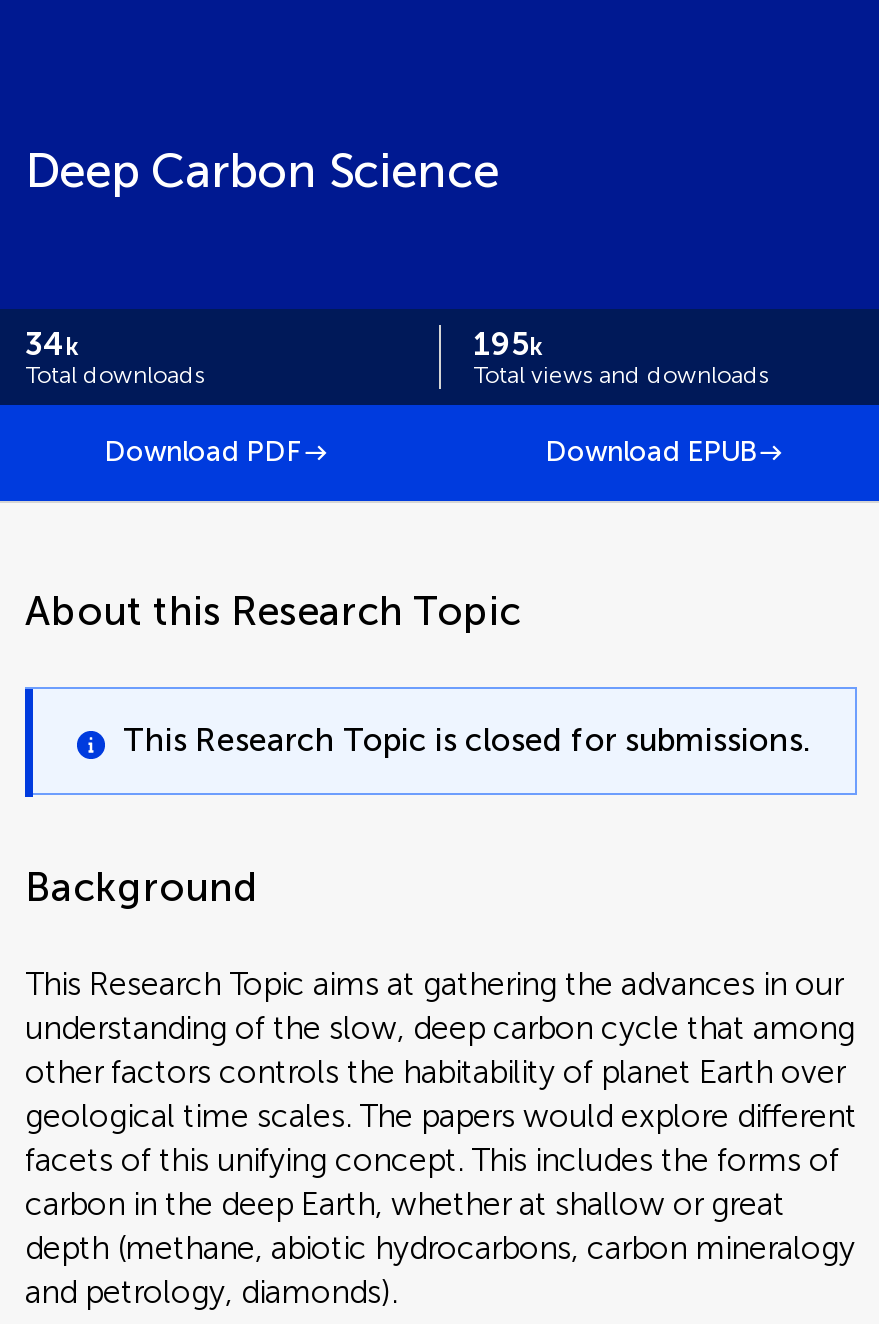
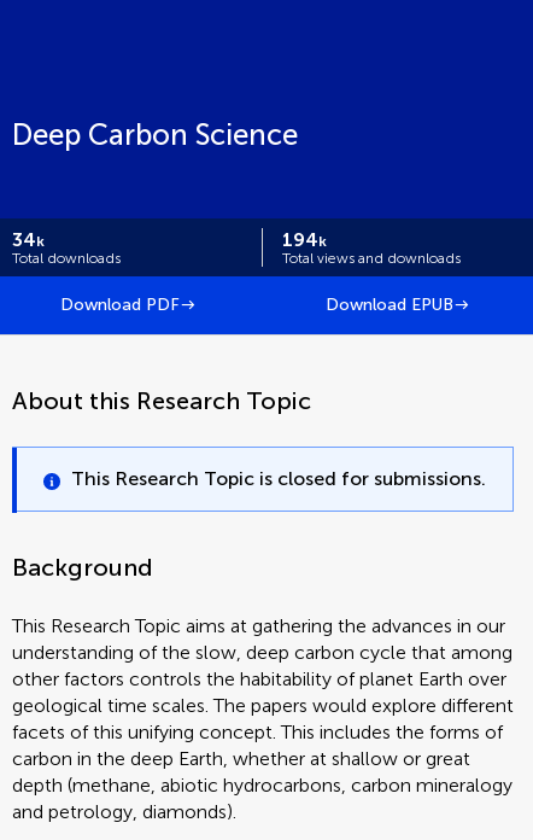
[473,325,543,363] 195k -> [282,228,327,251] 194k

